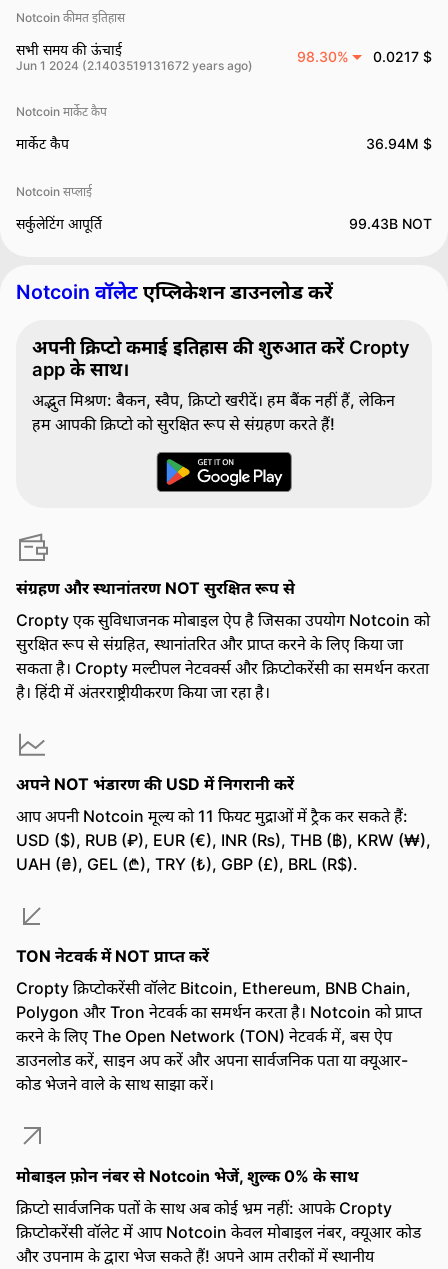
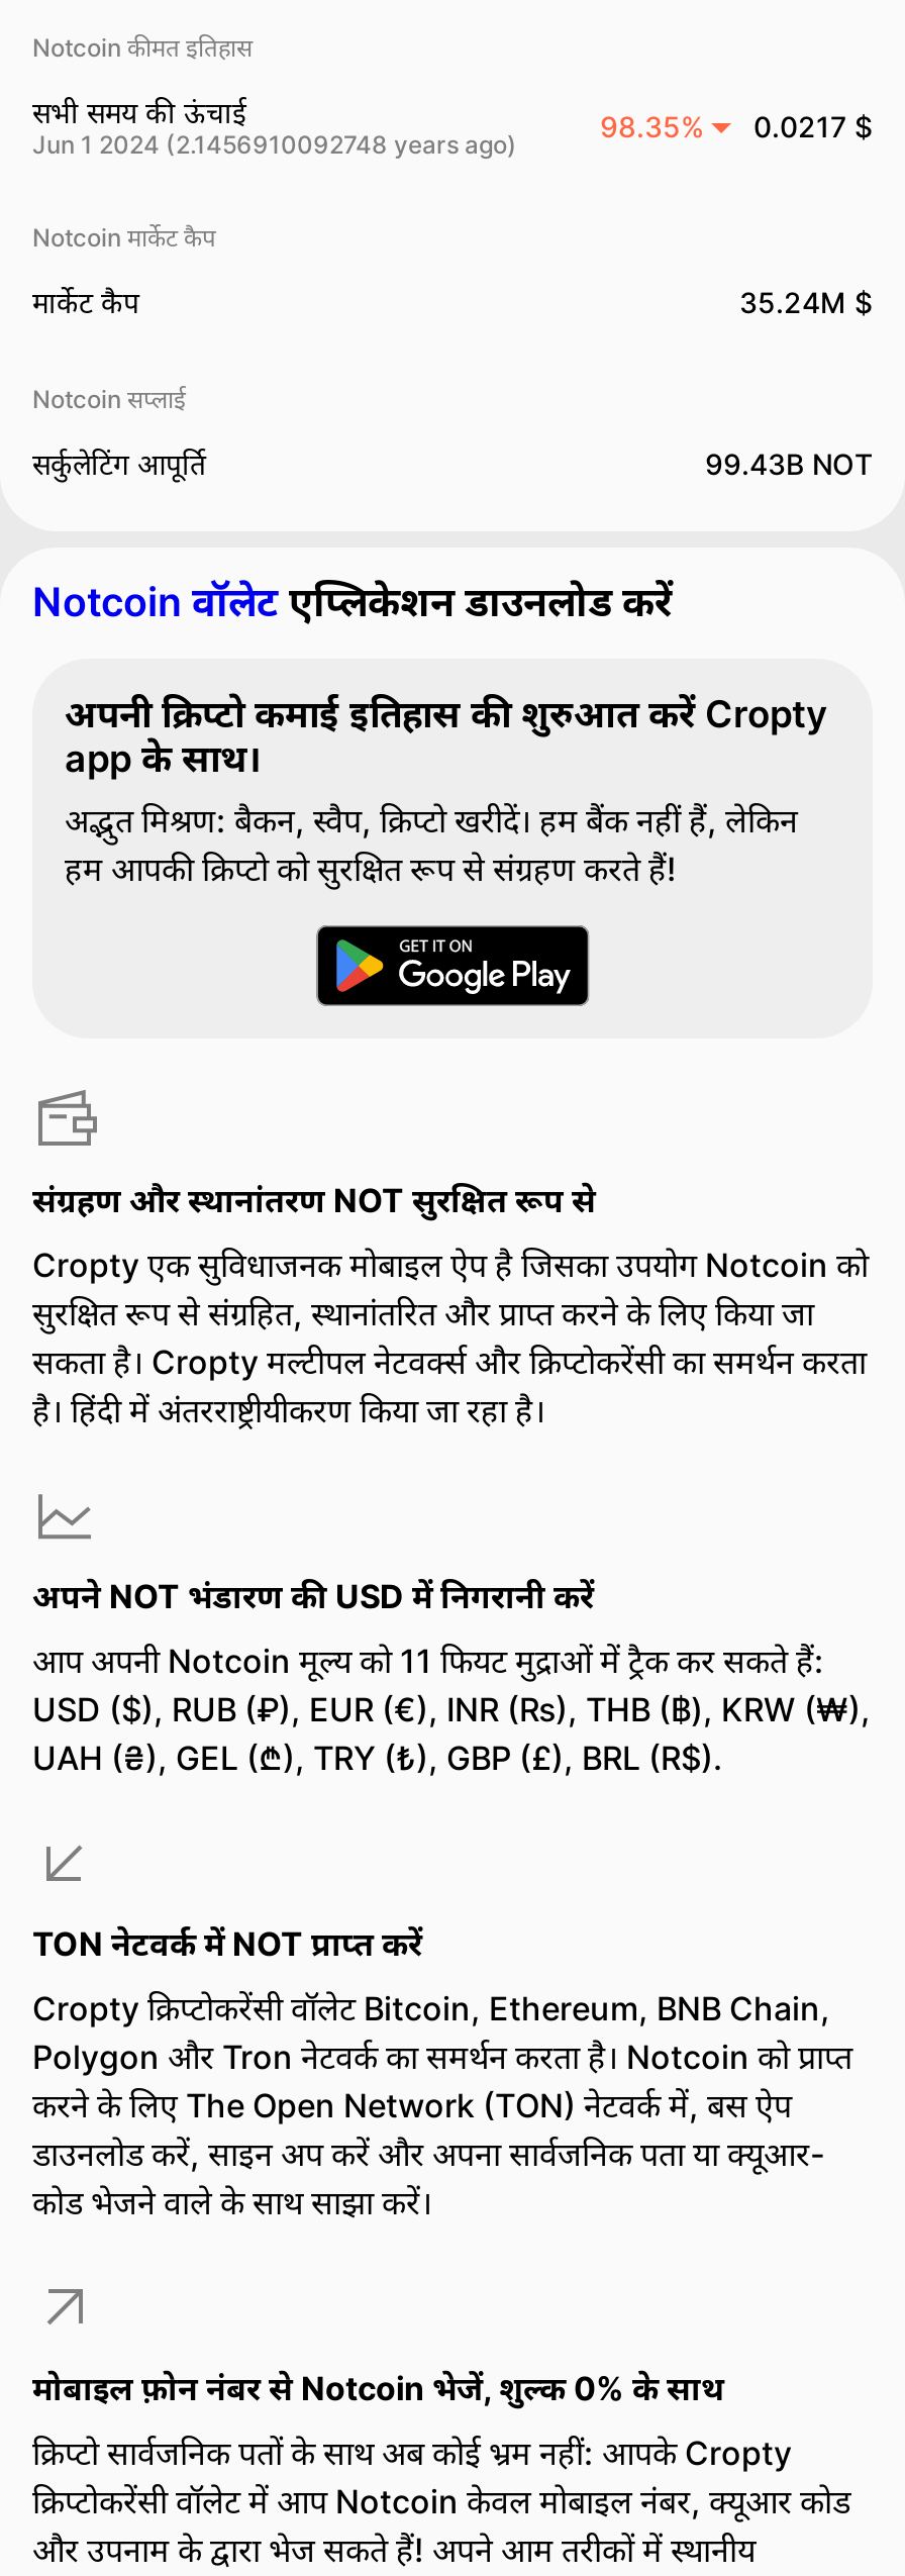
[297,48,432,65] 98.30% 0.0217 $ -> [600,109,873,143] 98.35% 0.0217 $
[16,58,253,73] Jun 1 2024 (2.1403519131672 years ago) -> [32,129,517,160] Jun 1 2024 (2.1456910092748 years ago)
[366,135,432,152] 36.94M $ -> [739,285,873,319] 35.24M $

